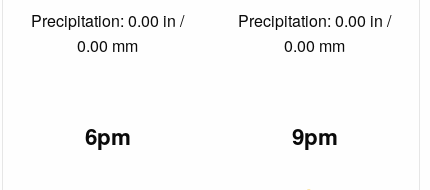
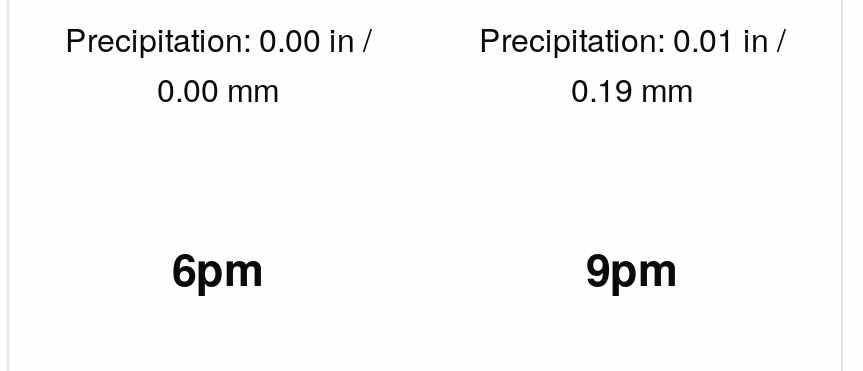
[238,9,391,32] Precipitation: 0.00 in / -> [479,15,785,61] Precipitation: 0.01 in /
[284,34,345,57] 0.00 mm -> [571,65,693,111] 0.19 mm

